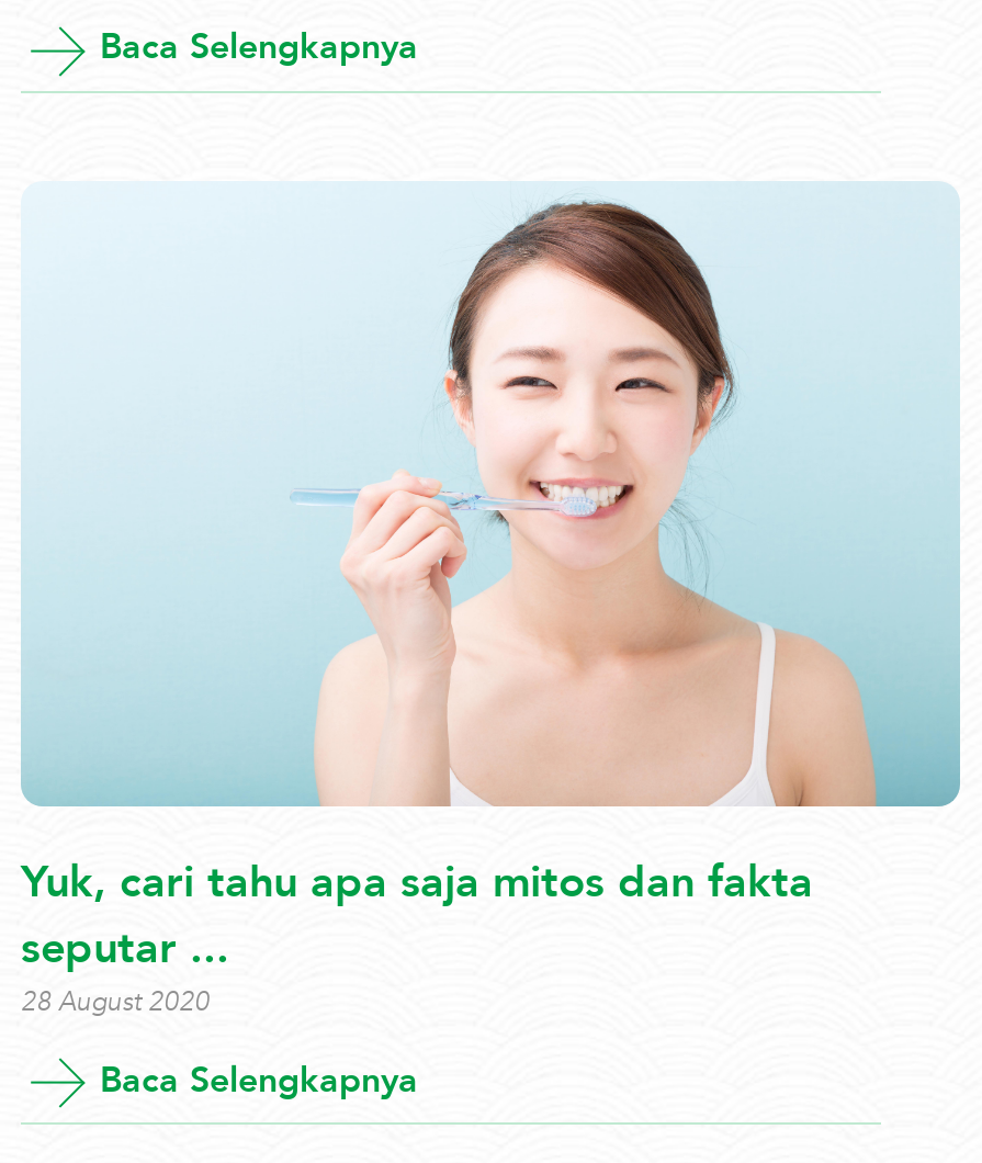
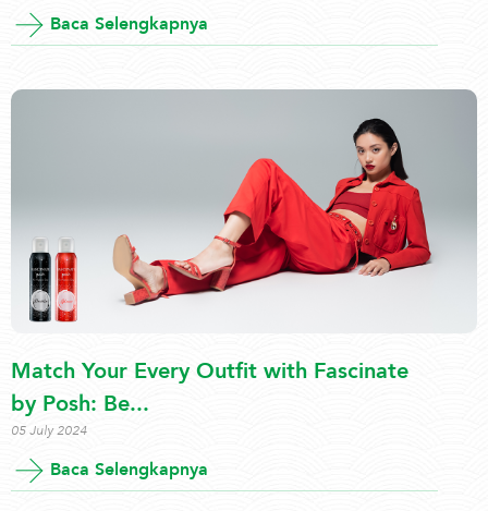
[21,182,962,1020] [image] | Yuk, cari tahu apa saja mitos dan fakta | seputar ... | 28 August 2020 -> [11,89,477,440] [image] | Match Your Every Outfit with Fascinate | by Posh: Be... | 05 July 2024

